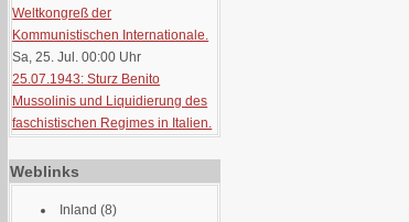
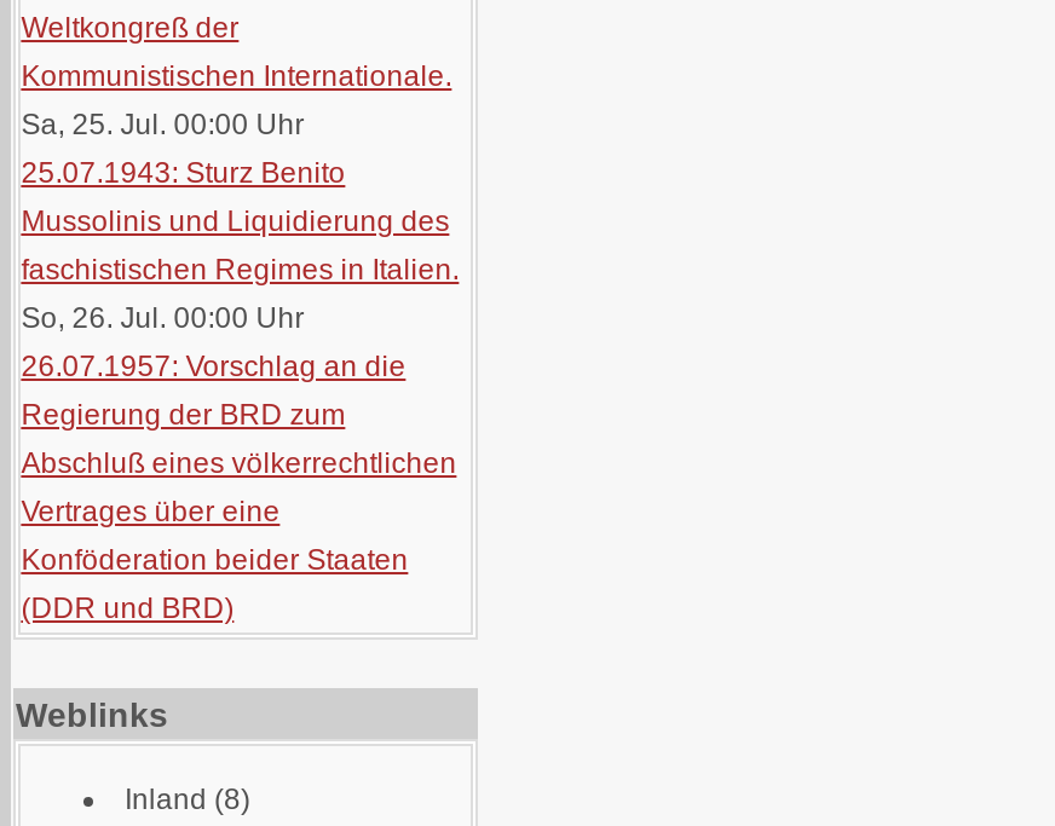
none -> [21,301,457,625] So, 26. Jul. 00:00 Uhr | 26.07.1957: Vorschlag an die | Regierung der BRD zum | Abschluß eines völkerrechtlichen | Vertrages über eine | Konföderation beider Staaten | (DDR und BRD)

